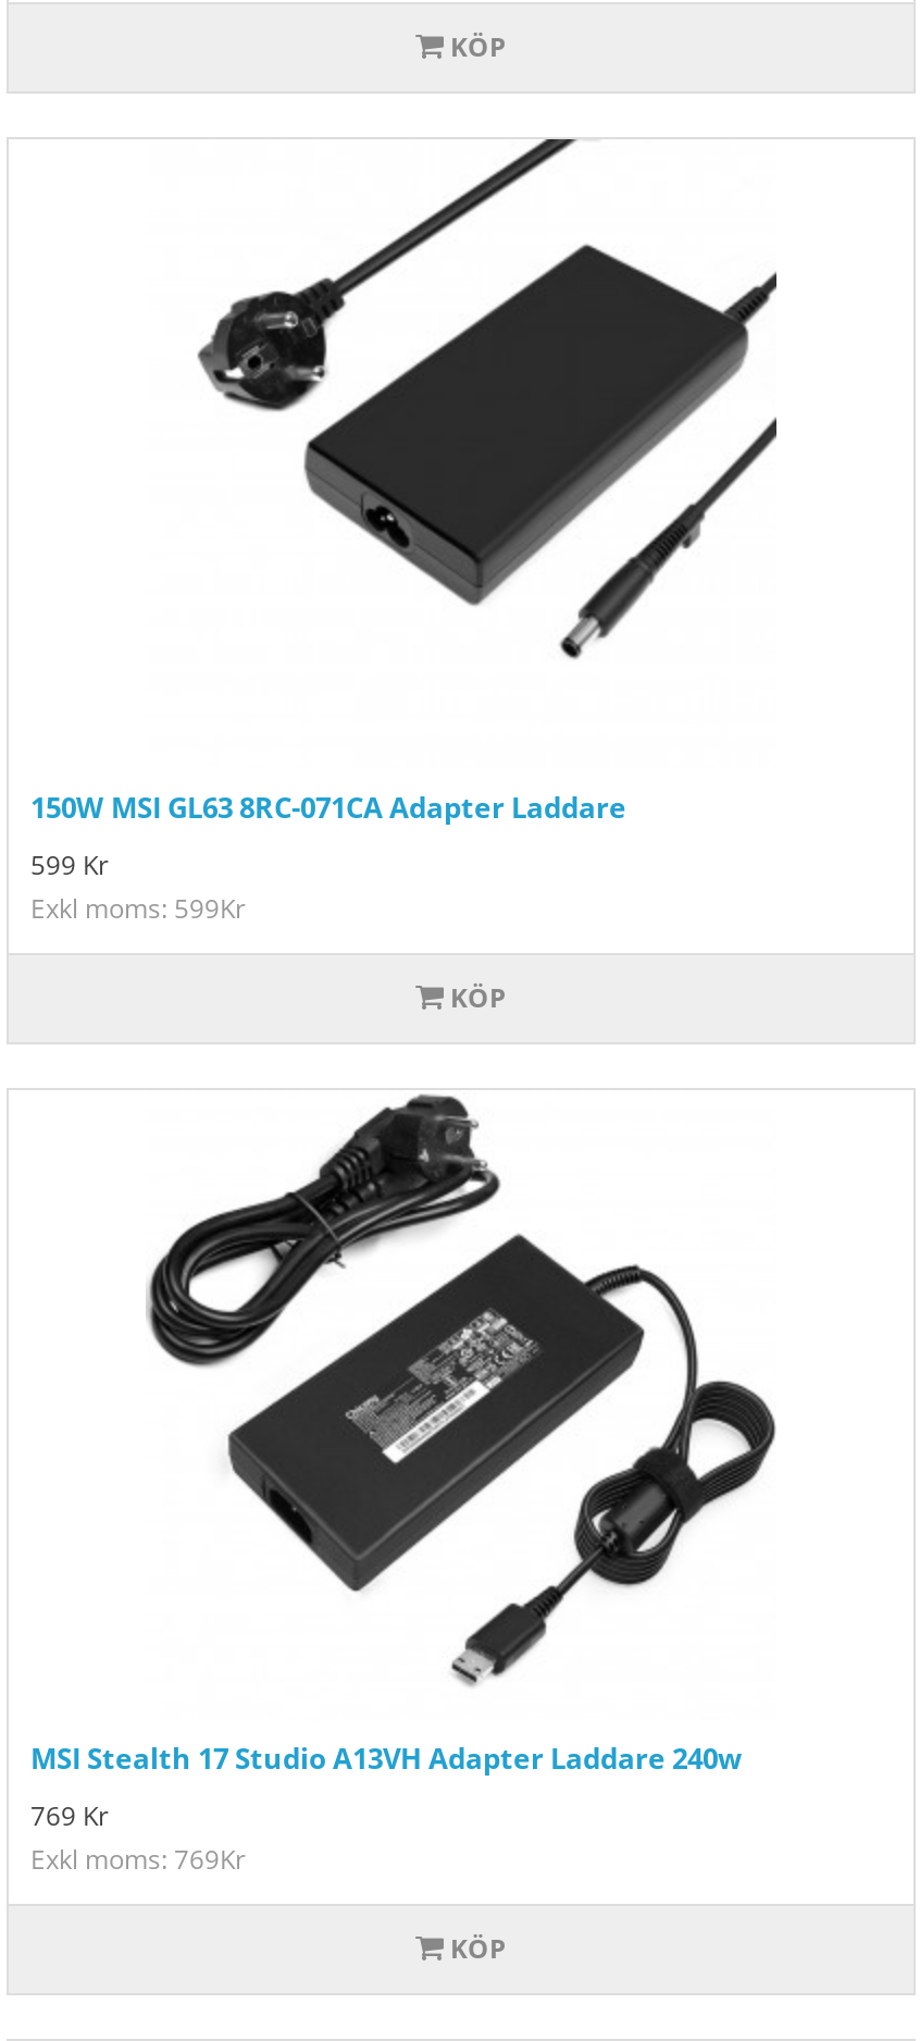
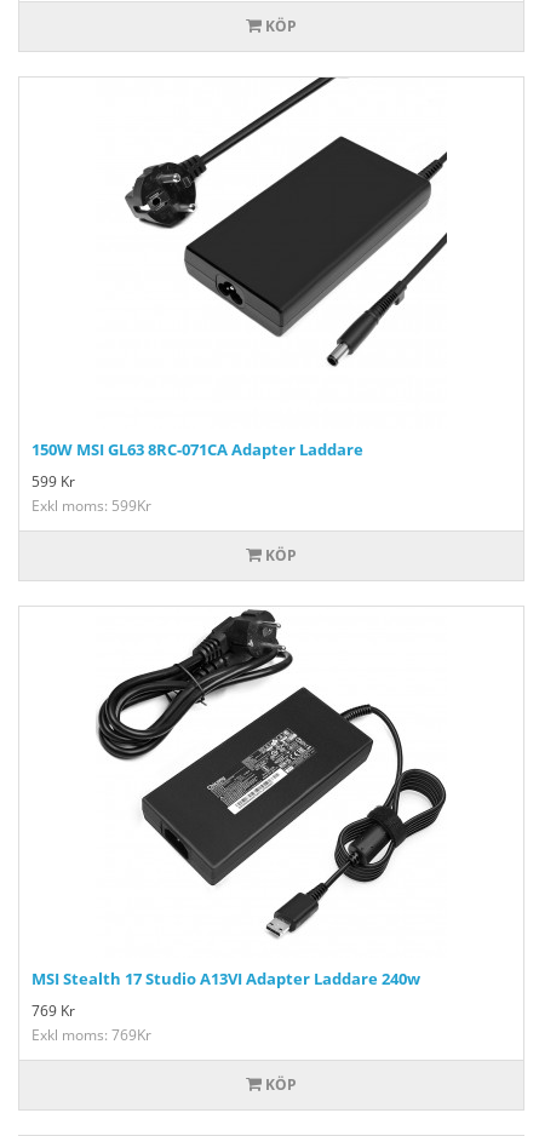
[30,1739,742,1778] MSI Stealth 17 Studio A13VH Adapter Laddare 240w -> [31,968,420,989] MSI Stealth 17 Studio A13VI Adapter Laddare 240w

